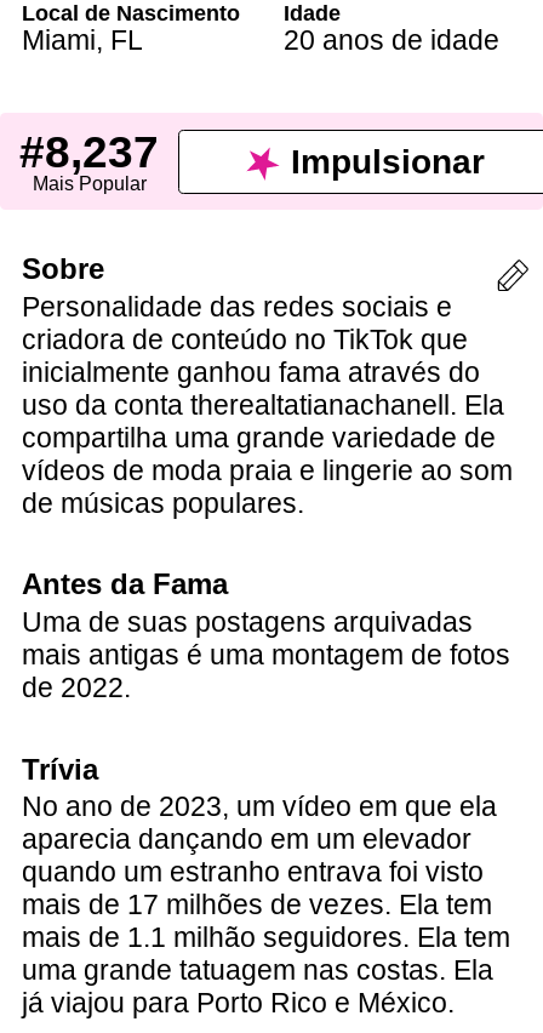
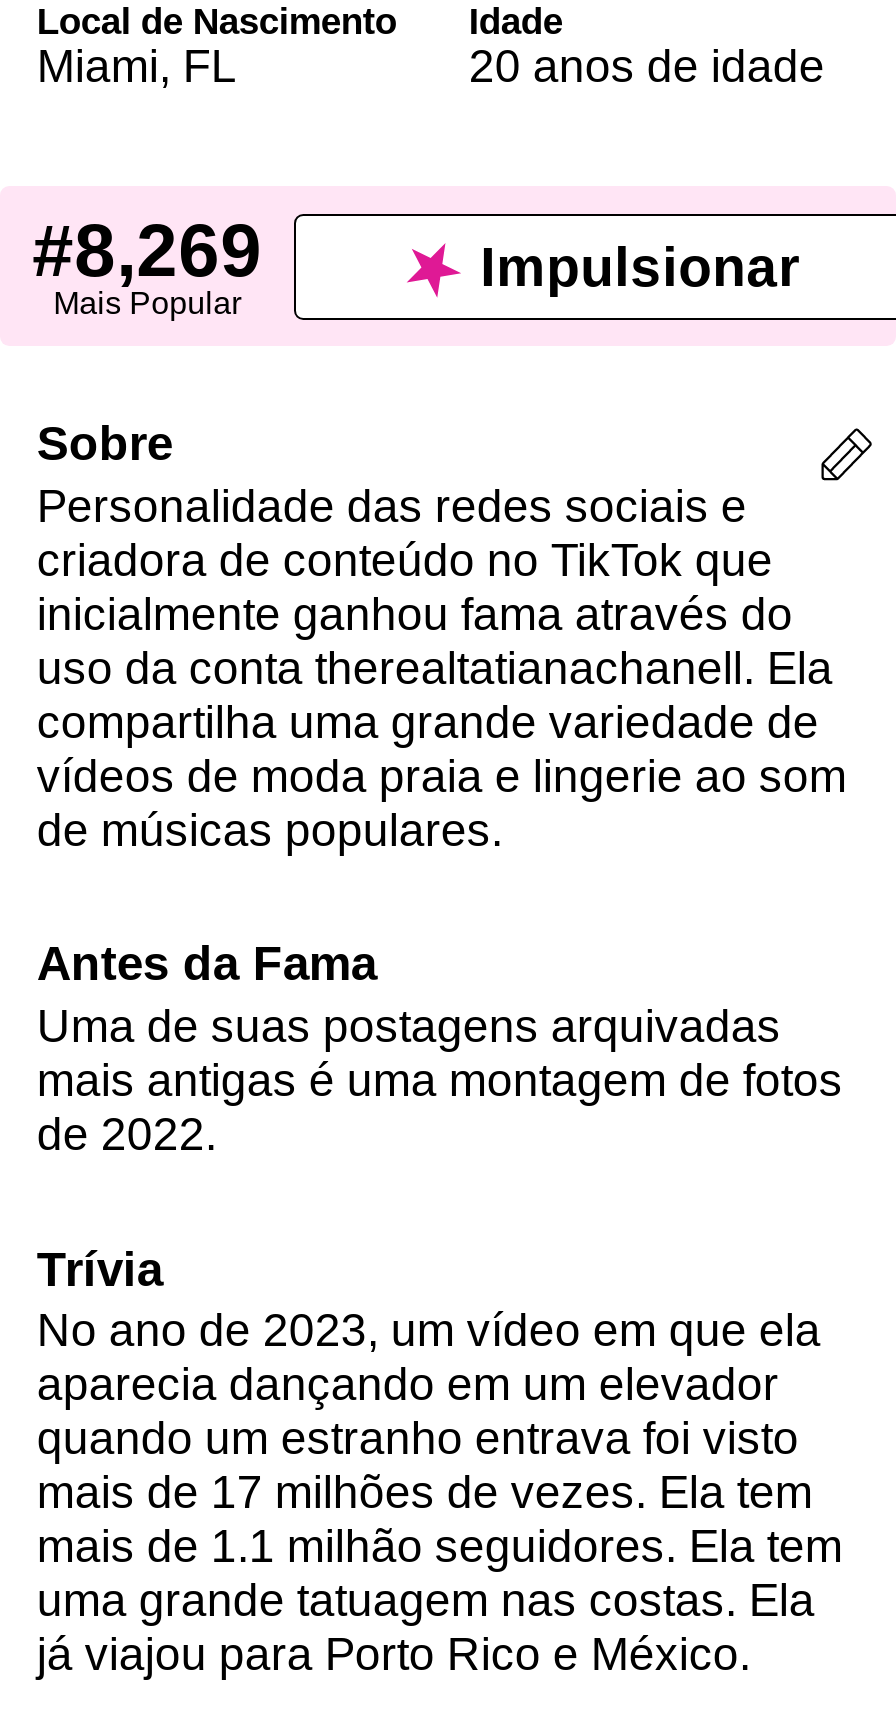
[20,127,159,176] #8,237 -> [32,209,262,291] #8,269

